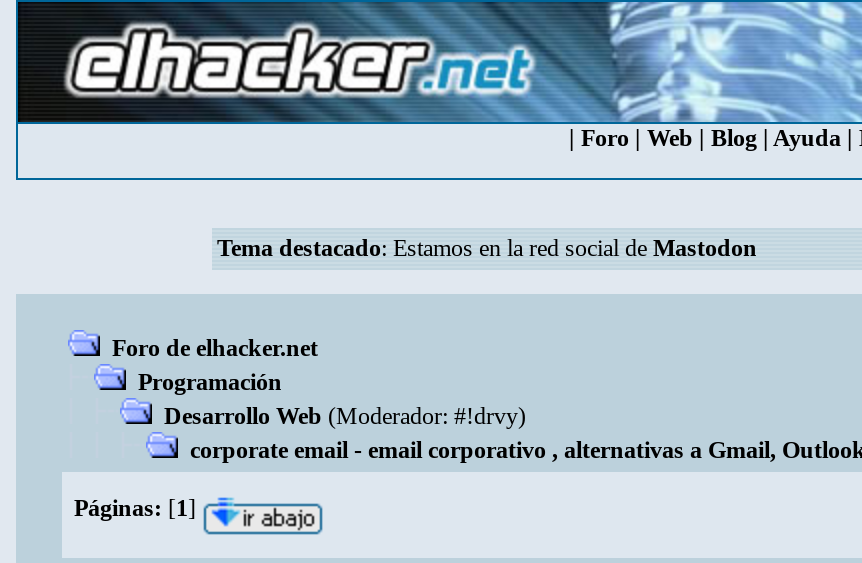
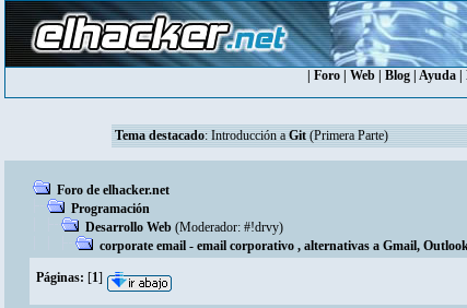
[217,234,757,262] Tema destacado: Estamos en la red social de Mastodon -> [114,128,388,143] Tema destacado: Introducción a Git (Primera Parte)

